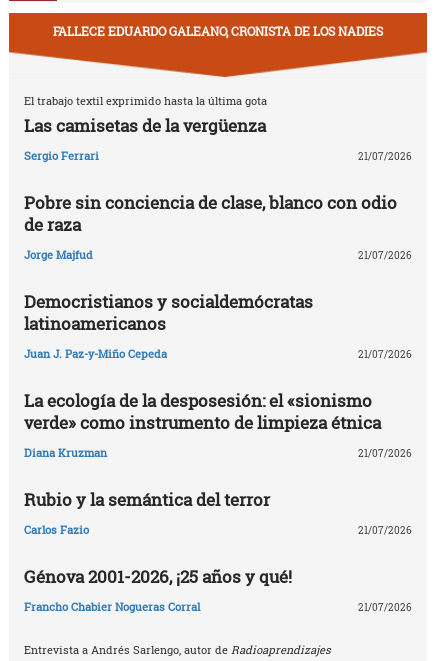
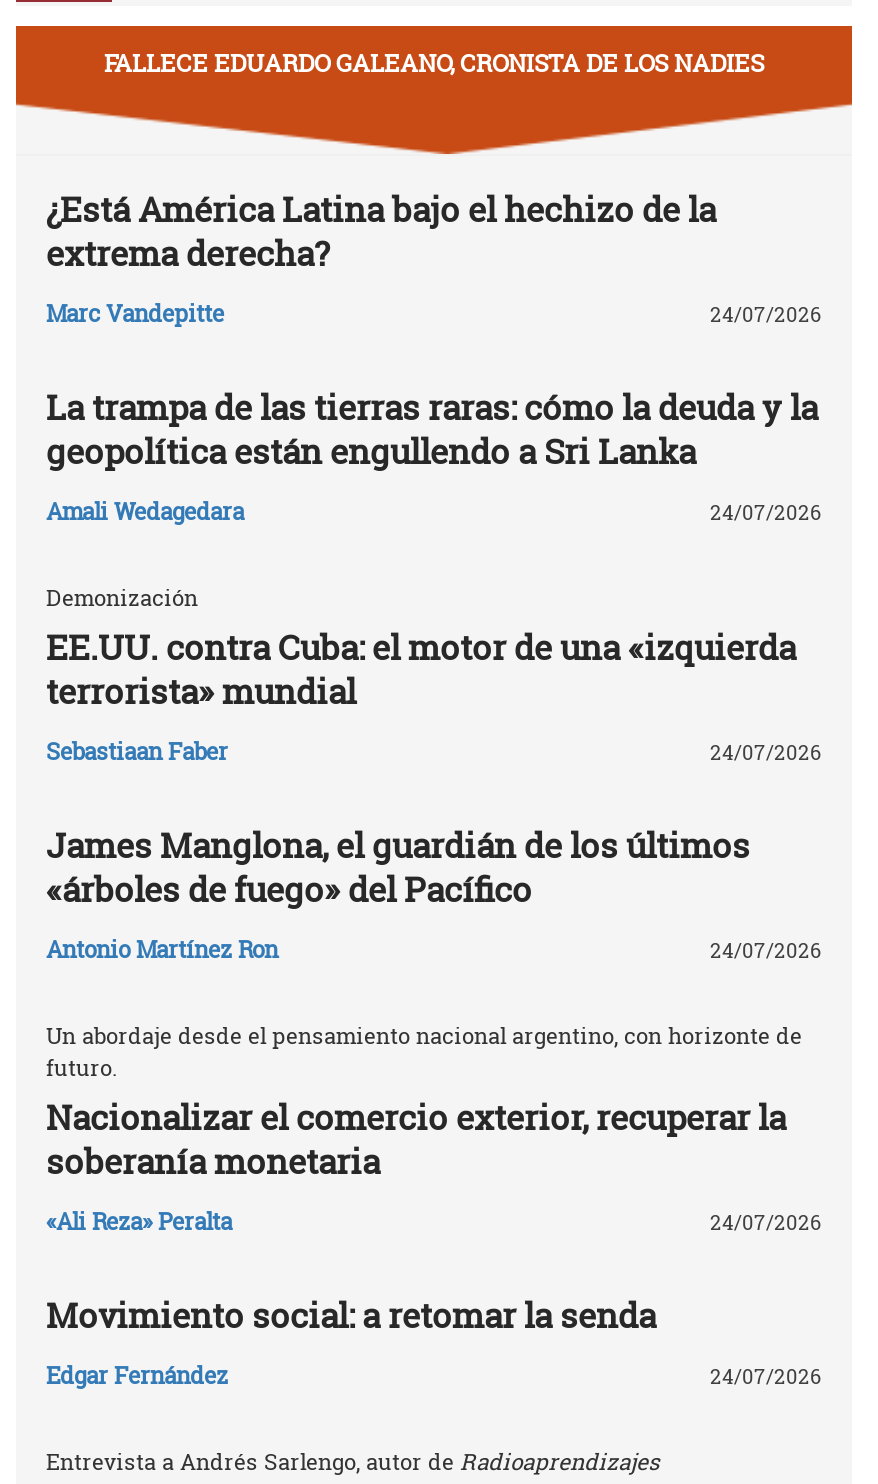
[24,93,267,137] El trabajo textil exprimido hasta la última gota | Las camisetas de la vergüenza -> [46,187,716,277] ¿Está América Latina bajo el hechizo de la | extrema derecha?
[24,148,412,163] Sergio Ferrari | 21/07/2026 -> [46,298,822,328] Marc Vandepitte | 24/07/2026
[24,191,397,236] Pobre sin conciencia de clase, blanco con odio | de raza -> [46,385,818,475] La trampa de las tierras raras: cómo la deuda y la | geopolítica están engullendo a Sri Lanka
[24,247,412,262] Jorge Majfud | 21/07/2026 -> [46,496,822,526] Amali Wedagedara | 24/07/2026
[24,290,313,335] Democristianos y socialdemócratas | latinoamericanos -> [46,583,796,715] Demonización | EE.UU. contra Cuba: el motor de una «izquierda | terrorista» mundial
[24,346,412,361] Juan J. Paz-y-Miño Cepeda | 21/07/2026 -> [46,736,822,766] Sebastiaan Faber | 24/07/2026
[24,389,381,434] La ecología de la desposesión: el «sionismo | verde» como instrumento de limpieza étnica -> [46,823,750,913] James Manglona, el guardián de los últimos | «árboles de fuego» del Pacífico
[24,445,412,460] Diana Kruzman | 21/07/2026 -> [46,934,822,964] Antonio Martínez Ron | 24/07/2026
[24,488,270,511] Rubio y la semántica del terror -> [46,1021,802,1185] Un abordaje desde el pensamiento nacional argentino, con horizonte de | futuro. | Nacionalizar el comercio exterior, recuperar la | soberanía monetaria
[24,522,412,537] Carlos Fazio | 21/07/2026 -> [46,1206,822,1236] «Ali Reza» Peralta | 24/07/2026
[24,565,292,588] Génova 2001-2026, ¡25 años y qué! -> [46,1293,656,1339] Movimiento social: a retomar la senda
[24,599,412,614] Francho Chabier Nogueras Corral | 21/07/2026 -> [46,1360,822,1390] Edgar Fernández | 24/07/2026

